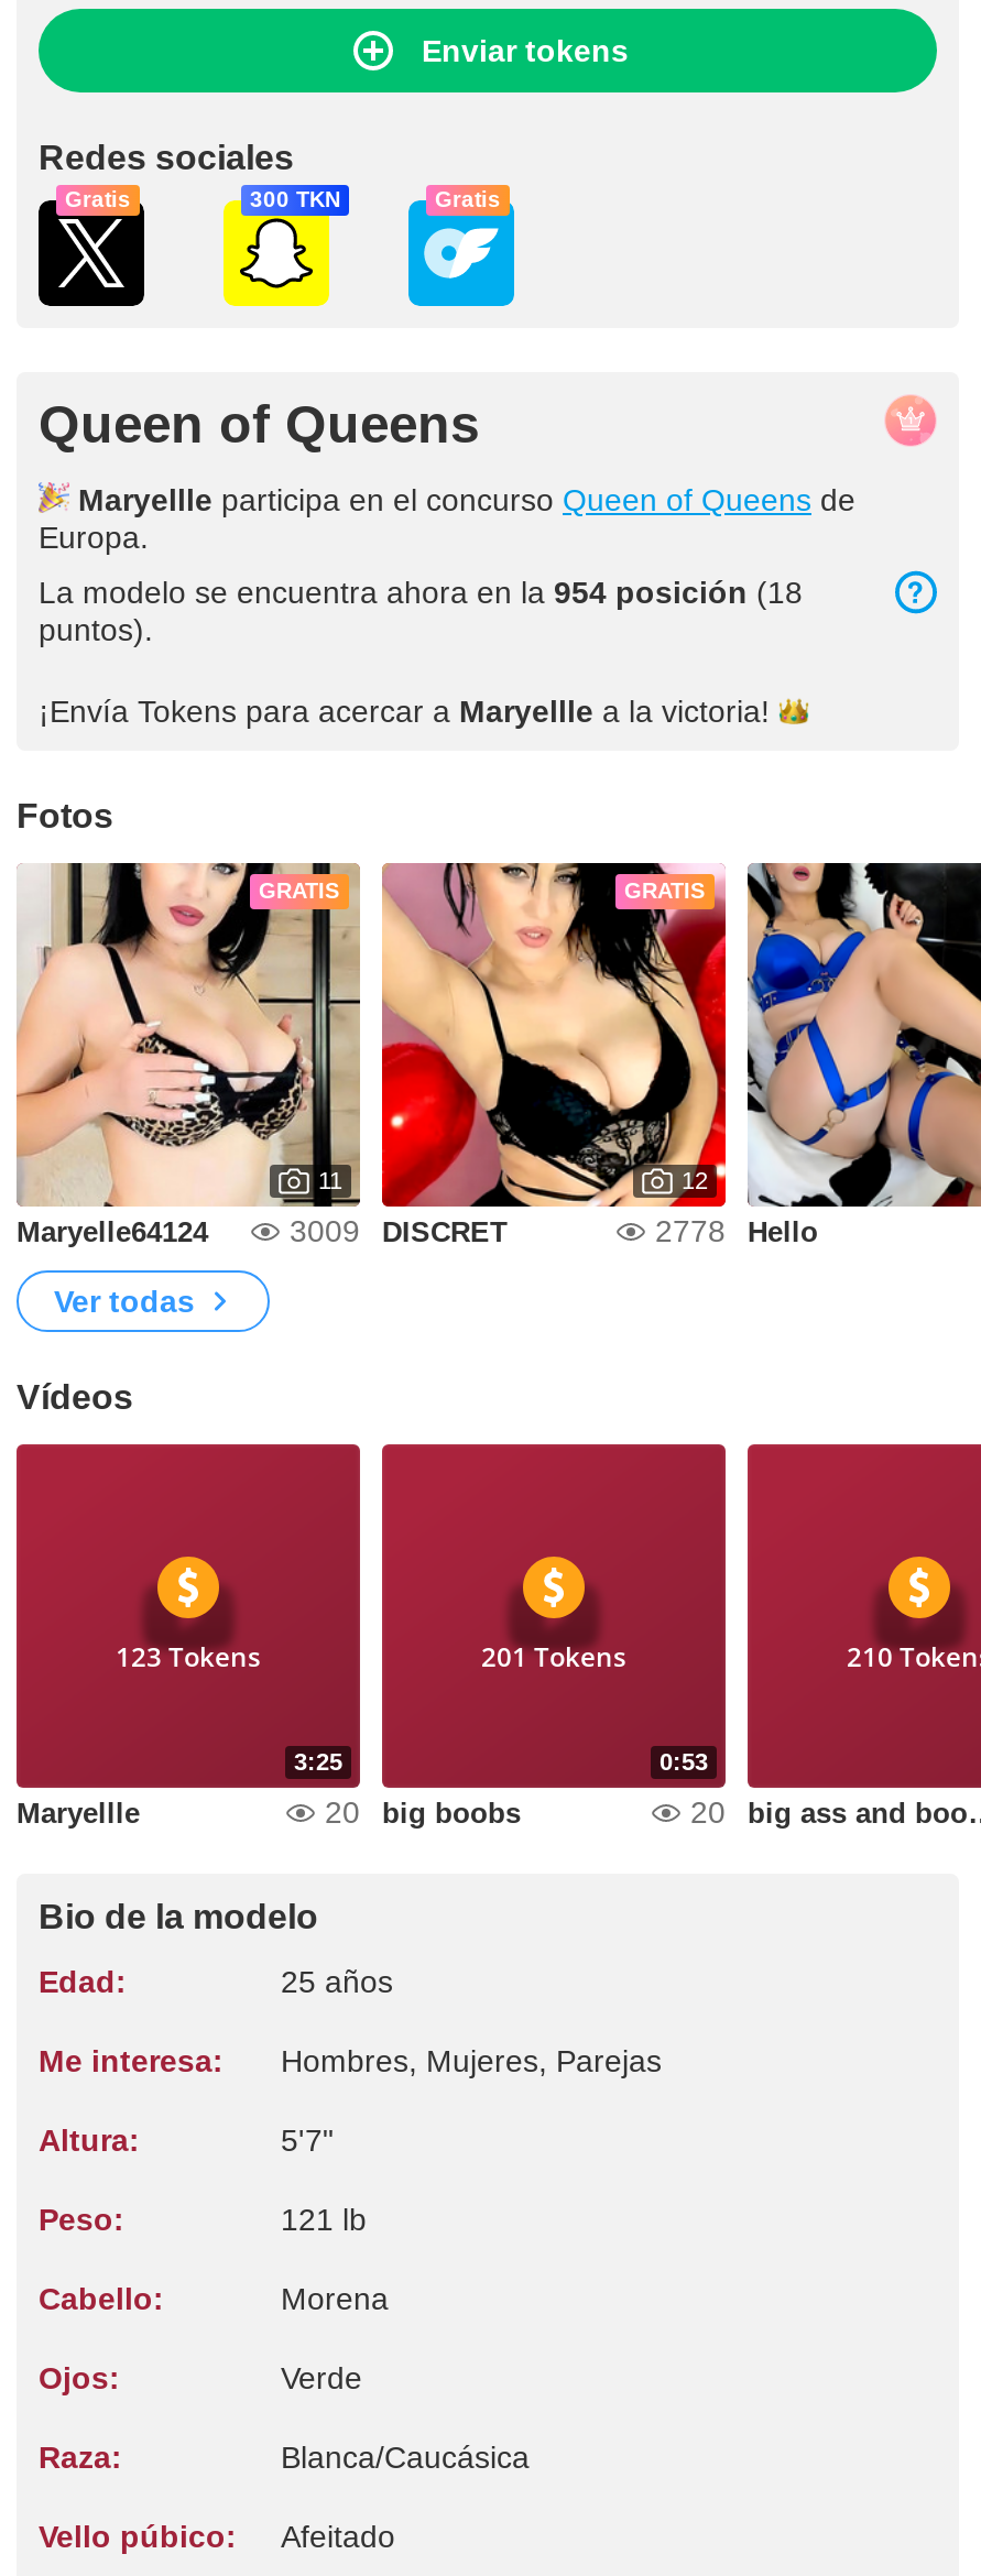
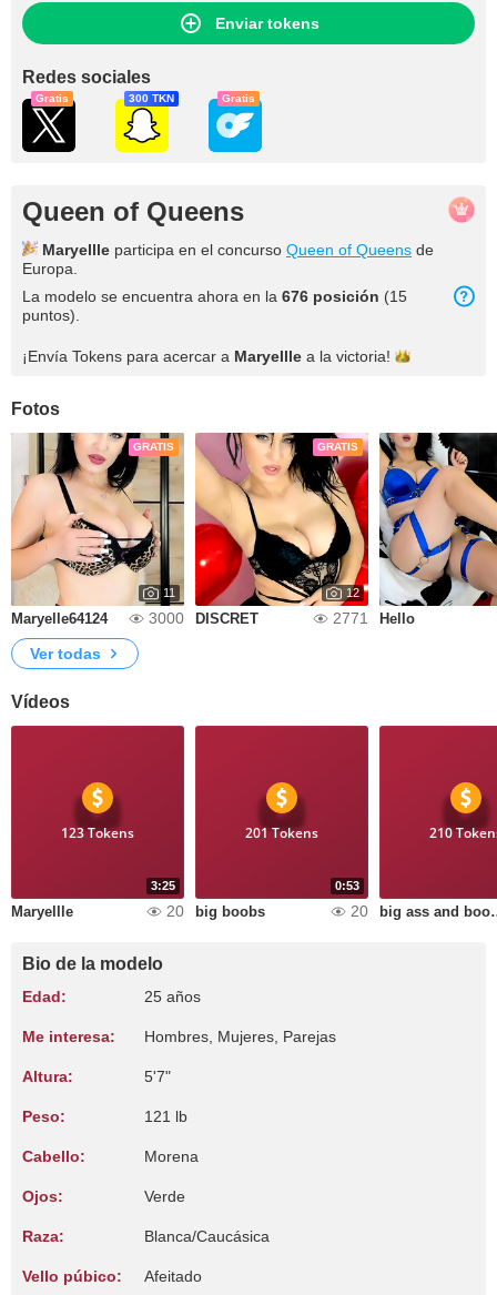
[39,575,803,610] La modelo se encuentra ahora en la 954 posición (18 -> [22,287,407,305] La modelo se encuentra ahora en la 676 posición (15
[290,1213,508,1248] 3009 DISCRET -> [149,609,258,627] 3000 DISCRET
[655,1213,818,1248] 2778 Hello -> [333,609,415,627] 2771 Hello

